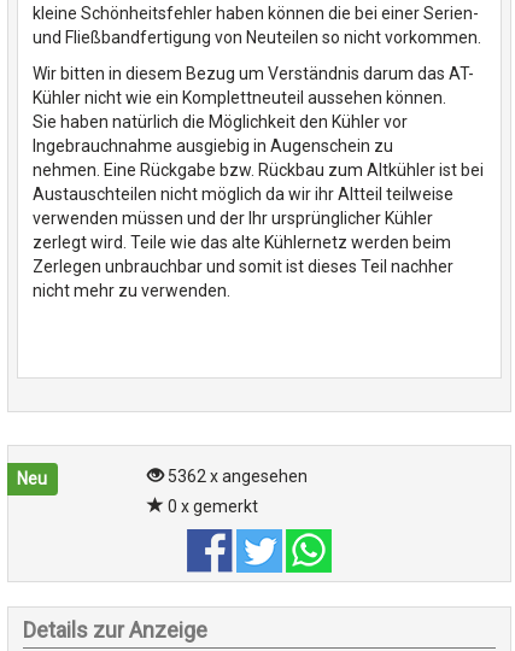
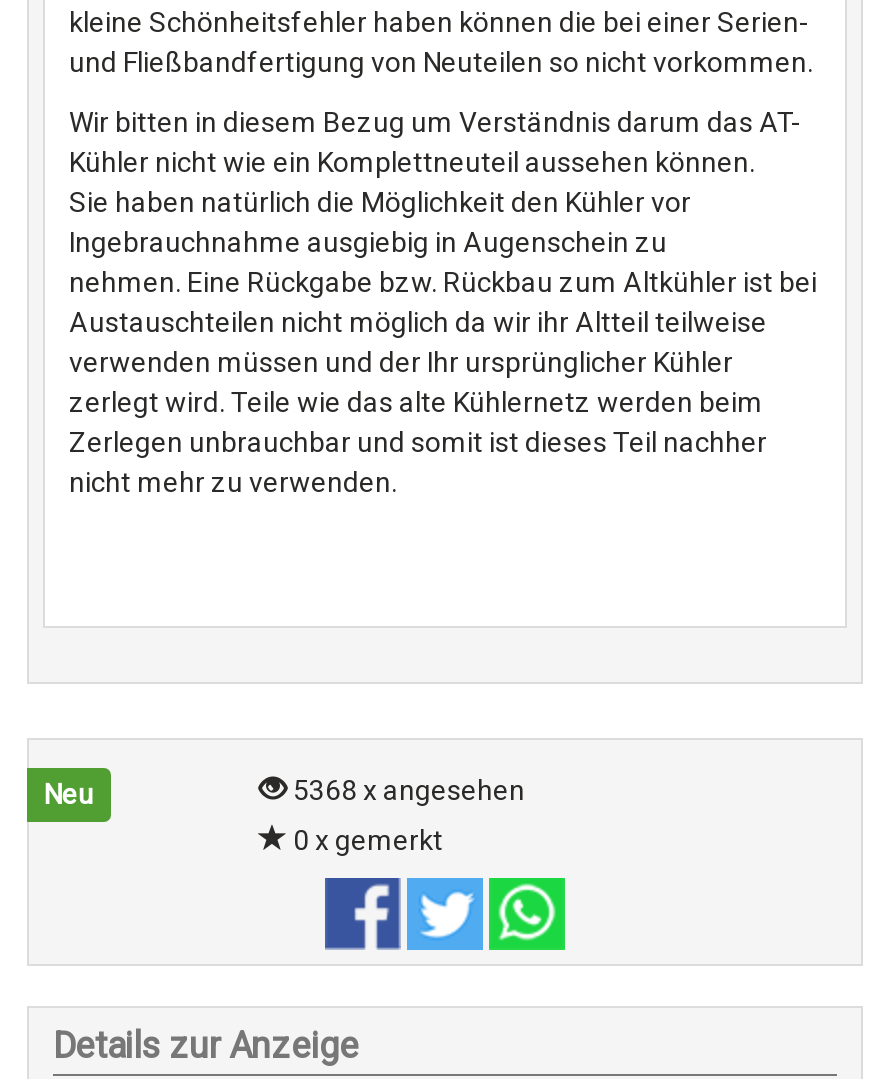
[164,467,308,486] 5362 x angesehen -> [287,774,525,806] 5368 x angesehen

